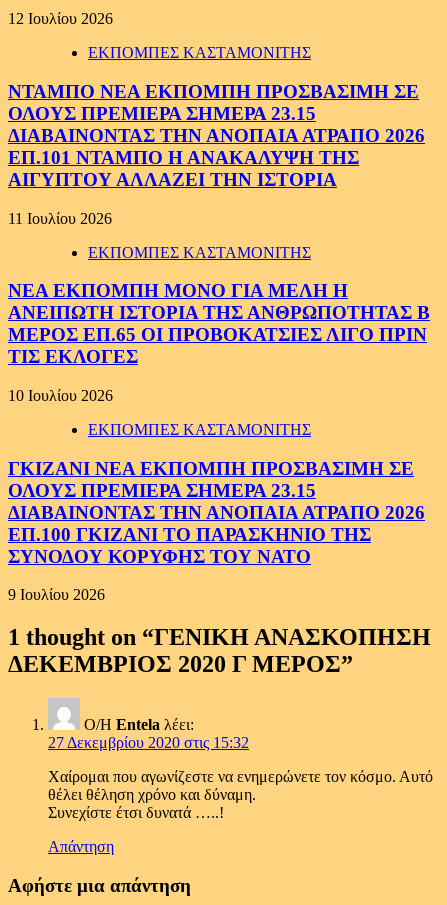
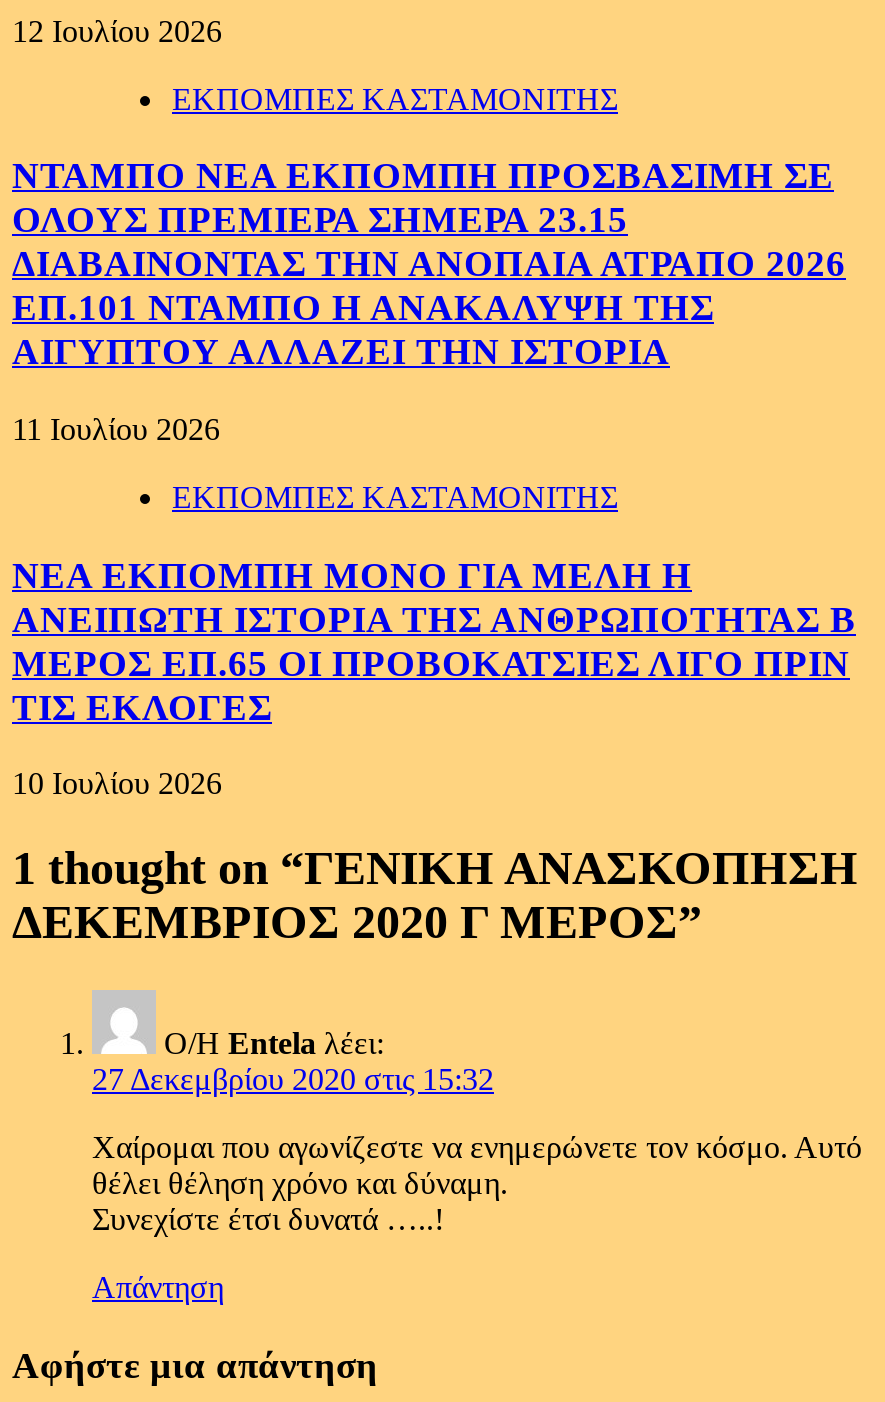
[8,421,425,603] ΕΚΠΟΜΠΕΣ ΚΑΣΤΑΜΟΝΙΤΗΣ | ΓΚΙΖΑΝΙ ΝΕΑ ΕΚΠΟΜΠΗ ΠΡΟΣΒΑΣΙΜΗ ΣΕ | ΟΛΟΥΣ ΠΡΕΜΙΕΡΑ ΣΗΜΕΡΑ 23.15 | ΔΙΑΒΑΙΝΟΝΤΑΣ ΤΗΝ ΑΝΟΠΑΙΑ ΑΤΡΑΠΟ 2026 | ΕΠ.100 ΓΚΙΖΑΝΙ ΤΟ ΠΑΡΑΣΚΗΝΙΟ ΤΗΣ | ΣΥΝΟΔΟΥ ΚΟΡΥΦΗΣ ΤΟΥ ΝΑΤΟ | 9 Ιουλίου 2026 -> none

